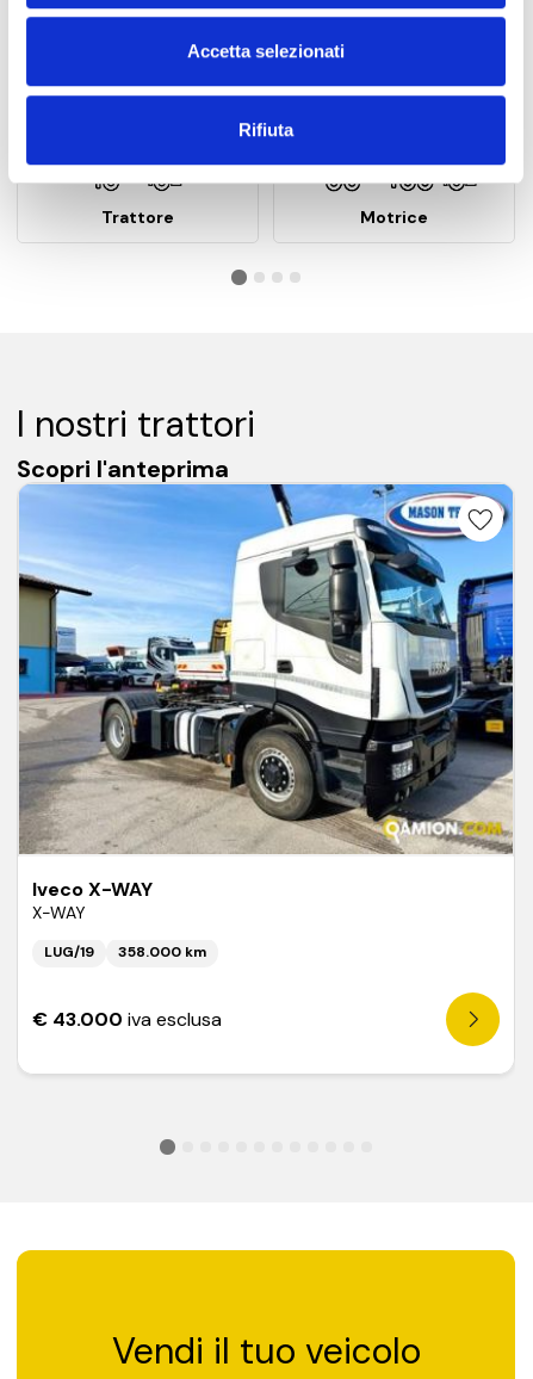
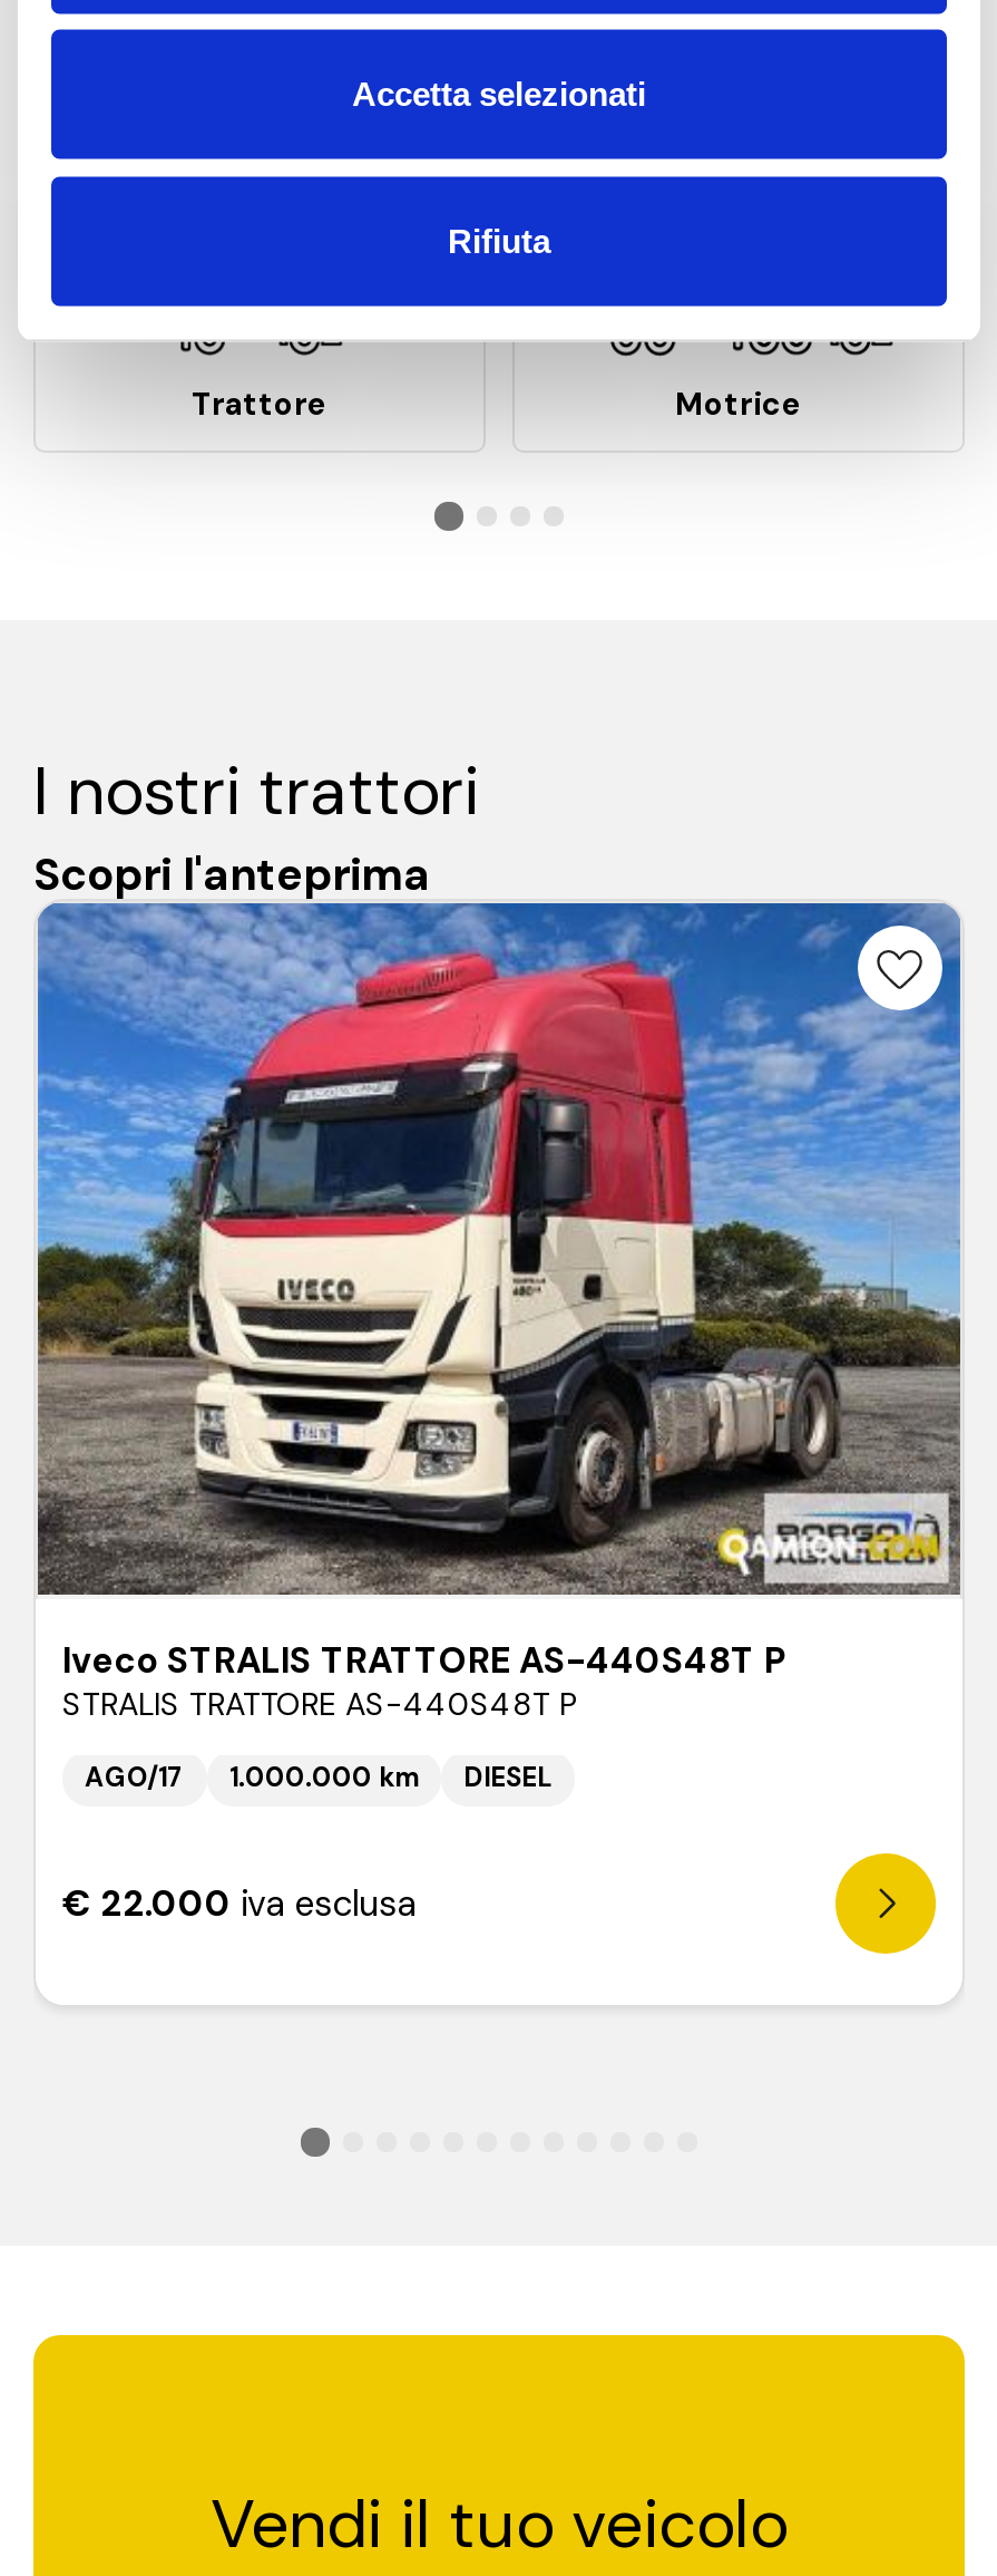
[18,483,514,924] [image] | Iveco X-WAY | X-WAY -> [36,901,962,1724] [image] | Iveco STRALIS TRATTORE AS-440S48T P | STRALIS TRATTORE AS-440S48T P
[44,943,206,962] LUG/19 | 358.000 km -> [85,1760,553,1796] AGO/17 | 1.000.000 km | DIESEL
[32,1006,222,1032] € 43.000 iva esclusa -> [62,1879,417,1926] € 22.000 iva esclusa

